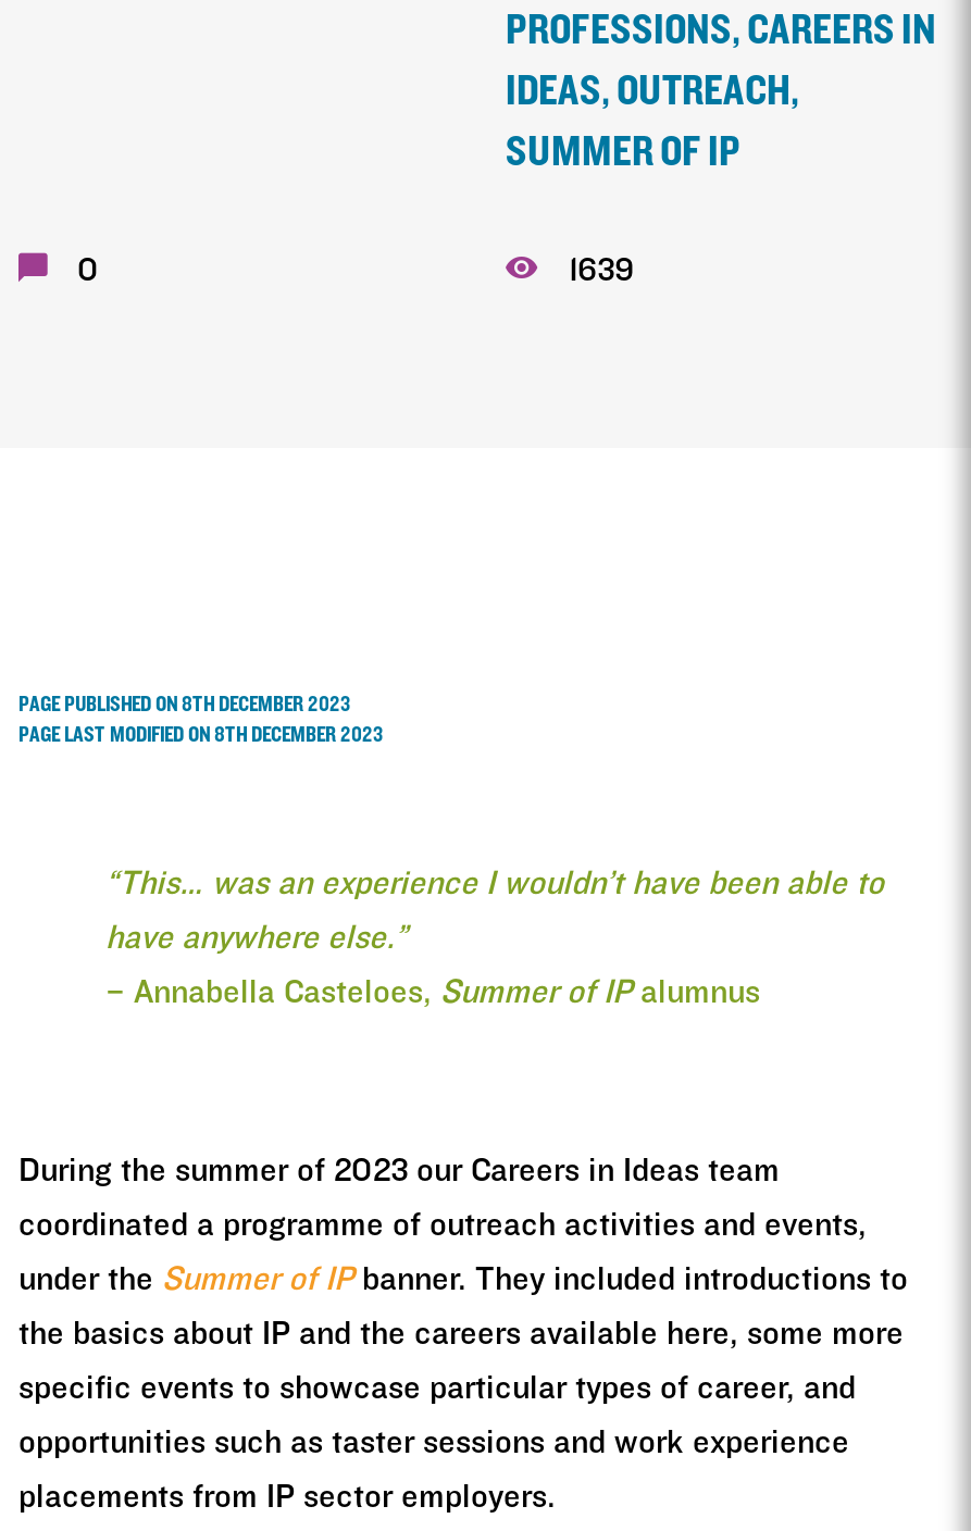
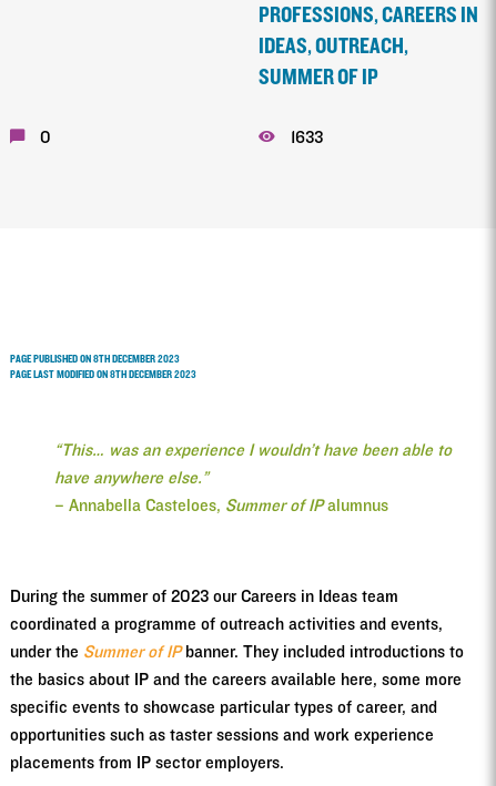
[560,252,634,287] 1639 -> [286,129,323,146] 1633

